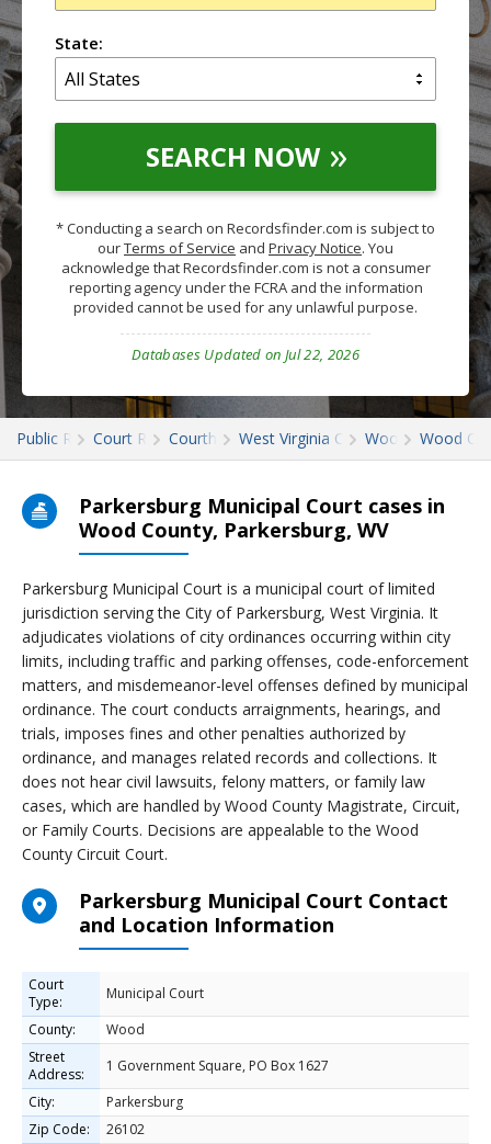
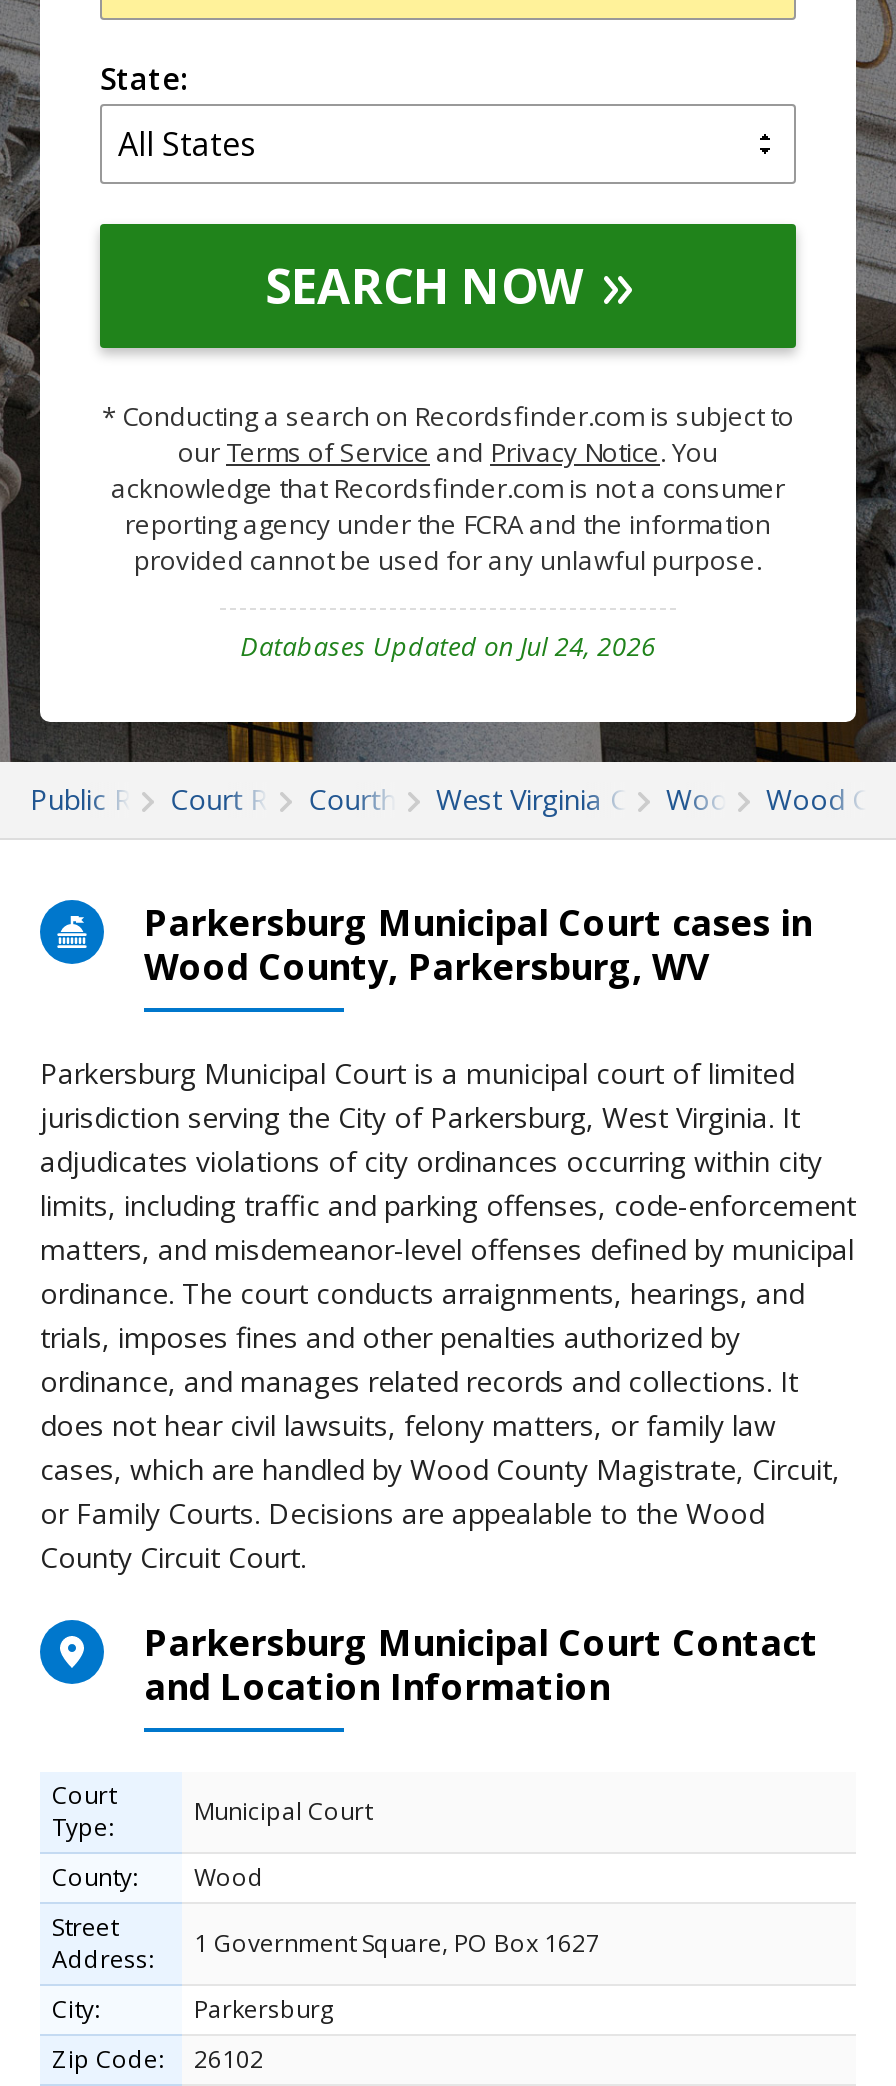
[132,344,359,364] Databases Updated on Jul 22, 2026 -> [240,628,656,664] Databases Updated on Jul 24, 2026

